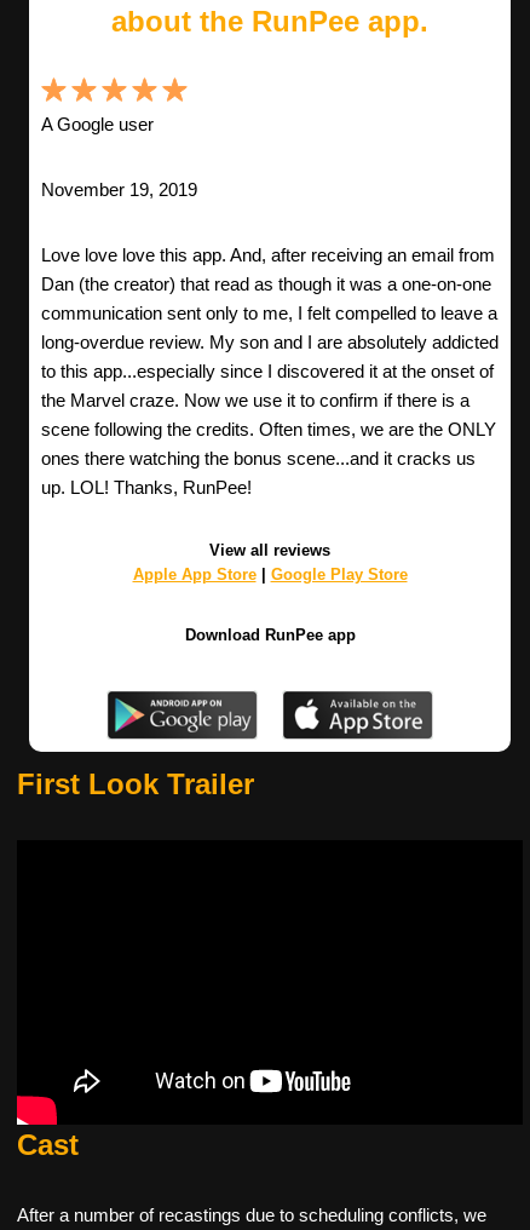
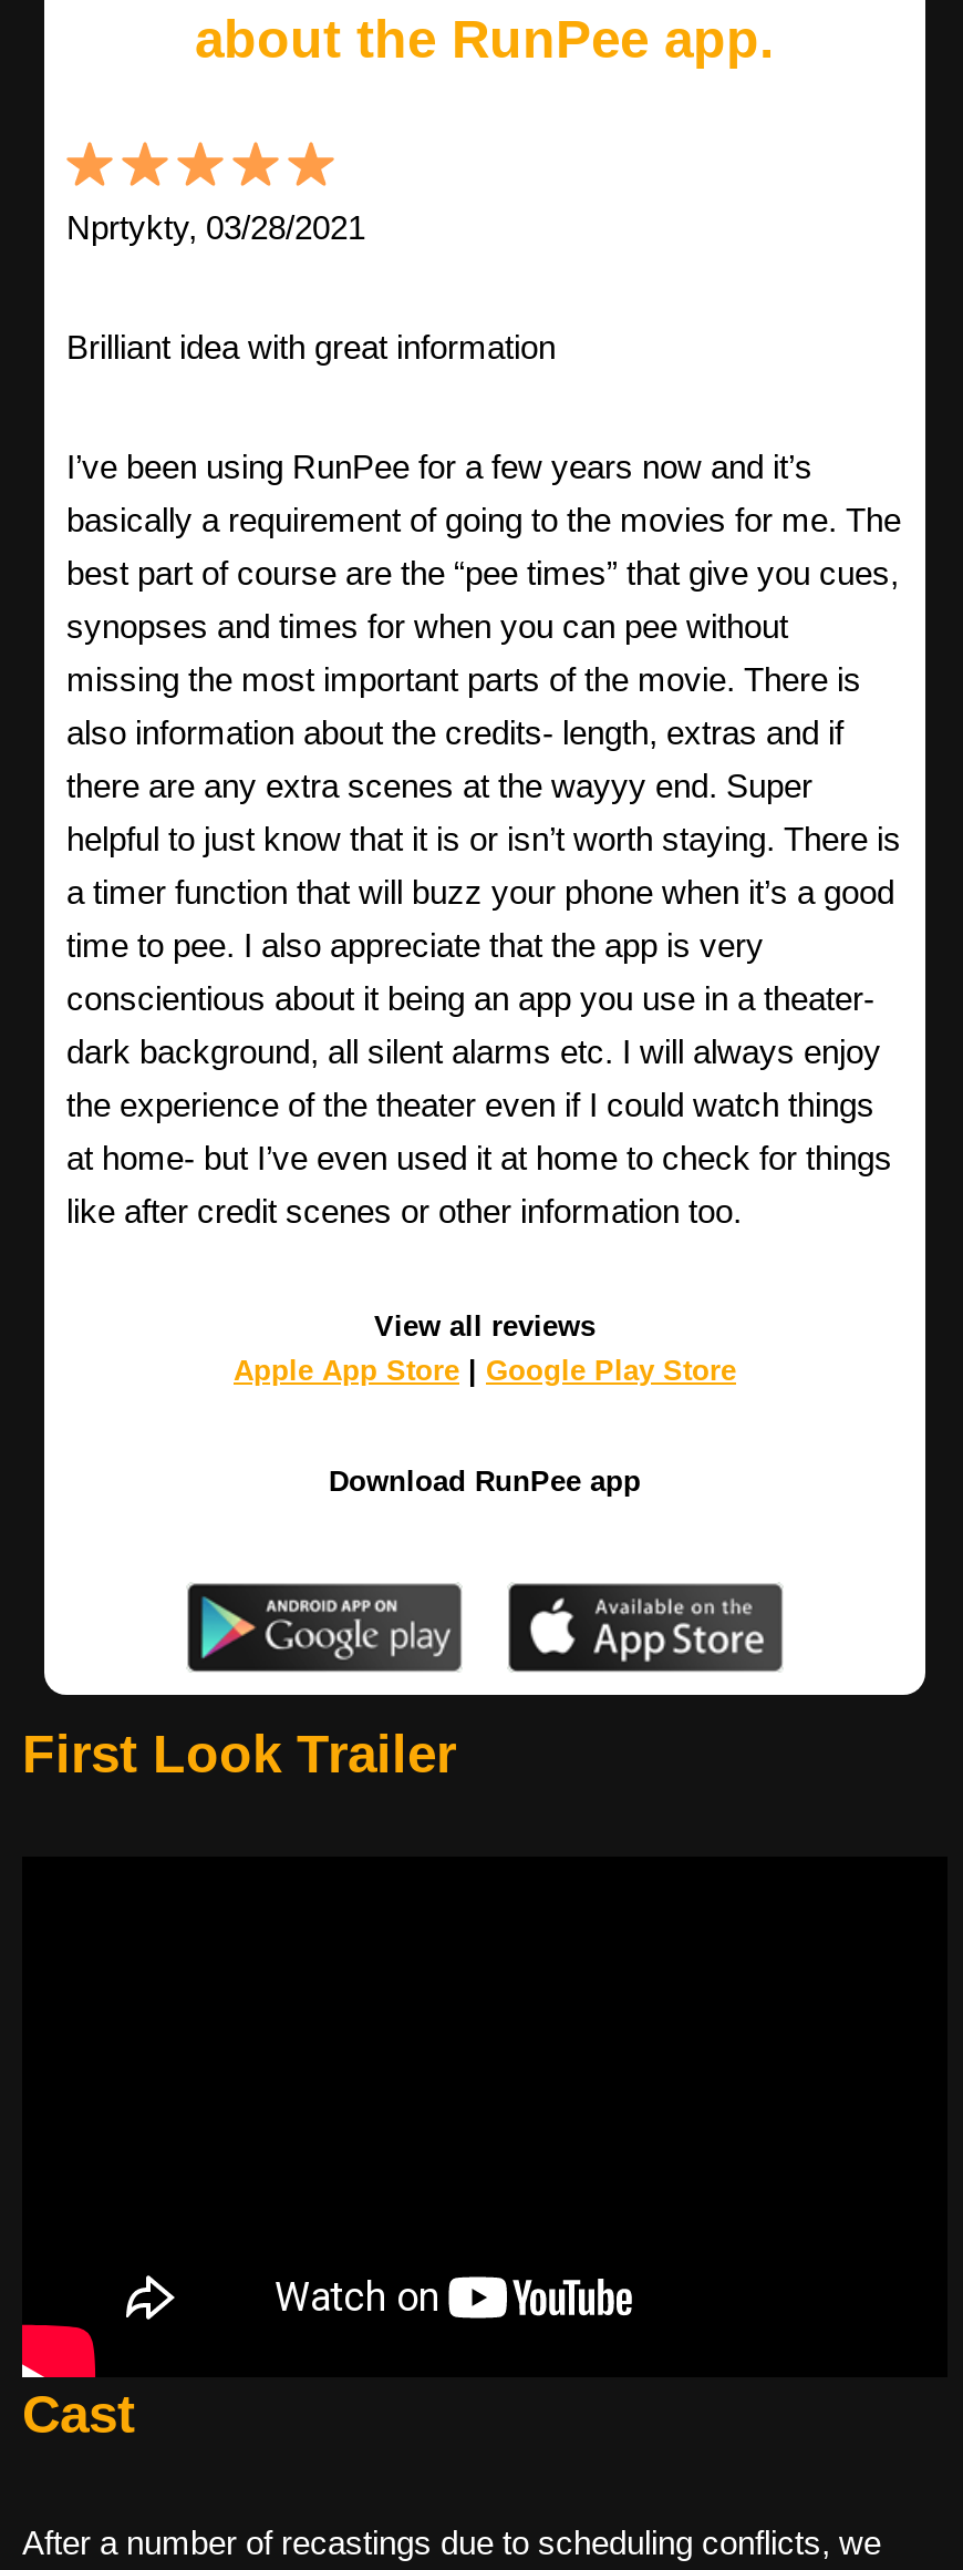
[41,114,154,134] A Google user -> [66,208,365,246] Nprtykty, 03/28/2021
[41,179,197,200] November 19, 2019 -> [66,328,556,365] Brilliant idea with great information
[41,244,499,497] Love love love this app. And, after receiving an email from | Dan (the creator) that read as though it was a one-on-one | communication sent only to me, I felt compelled to leave a | long-overdue review. My son and I are absolutely addicted | to this app...especially since I discovered it at the onset of | the Marvel craze. Now we use it to confirm if there is a | scene following the credits. Often times, we are the ONLY | ones there watching the bonus scene...and it cracks us | up. LOL! Thanks, RunPee! -> [66,447,901,1229] I’ve been using RunPee for a few years now and it’s | basically a requirement of going to the movies for me. The | best part of course are the “pee times” that give you cues, | synopses and times for when you can pee without | missing the most important parts of the movie. There is | also information about the credits- length, extras and if | there are any extra scenes at the wayyy end. Super | helpful to just know that it is or isn’t worth staying. There is | a timer function that will buzz your phone when it’s a good | time to pee. I also appreciate that the app is very | conscientious about it being an app you use in a theater- | dark background, all silent alarms etc. I will always enjoy | the experience of the theater even if I could watch things | at home- but I’ve even used it at home to check for things | like after credit scenes or other information too.

